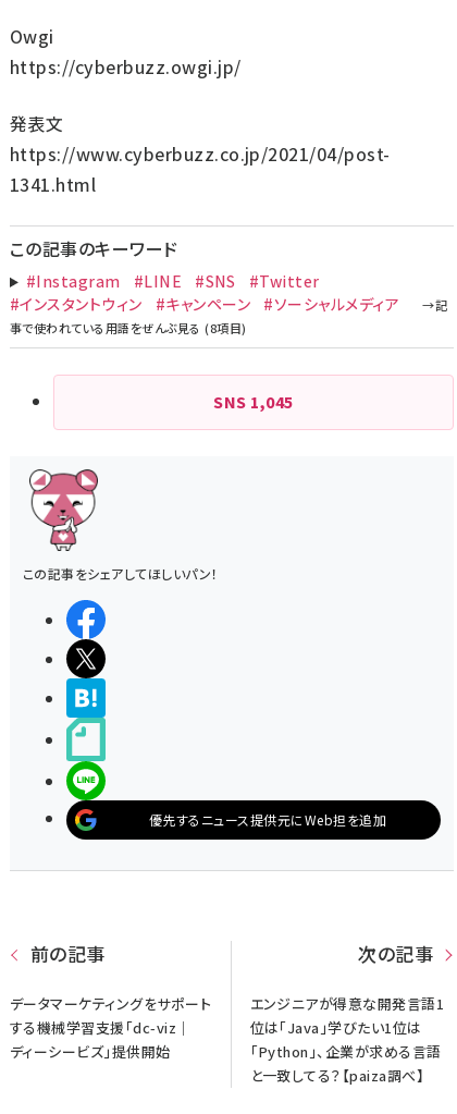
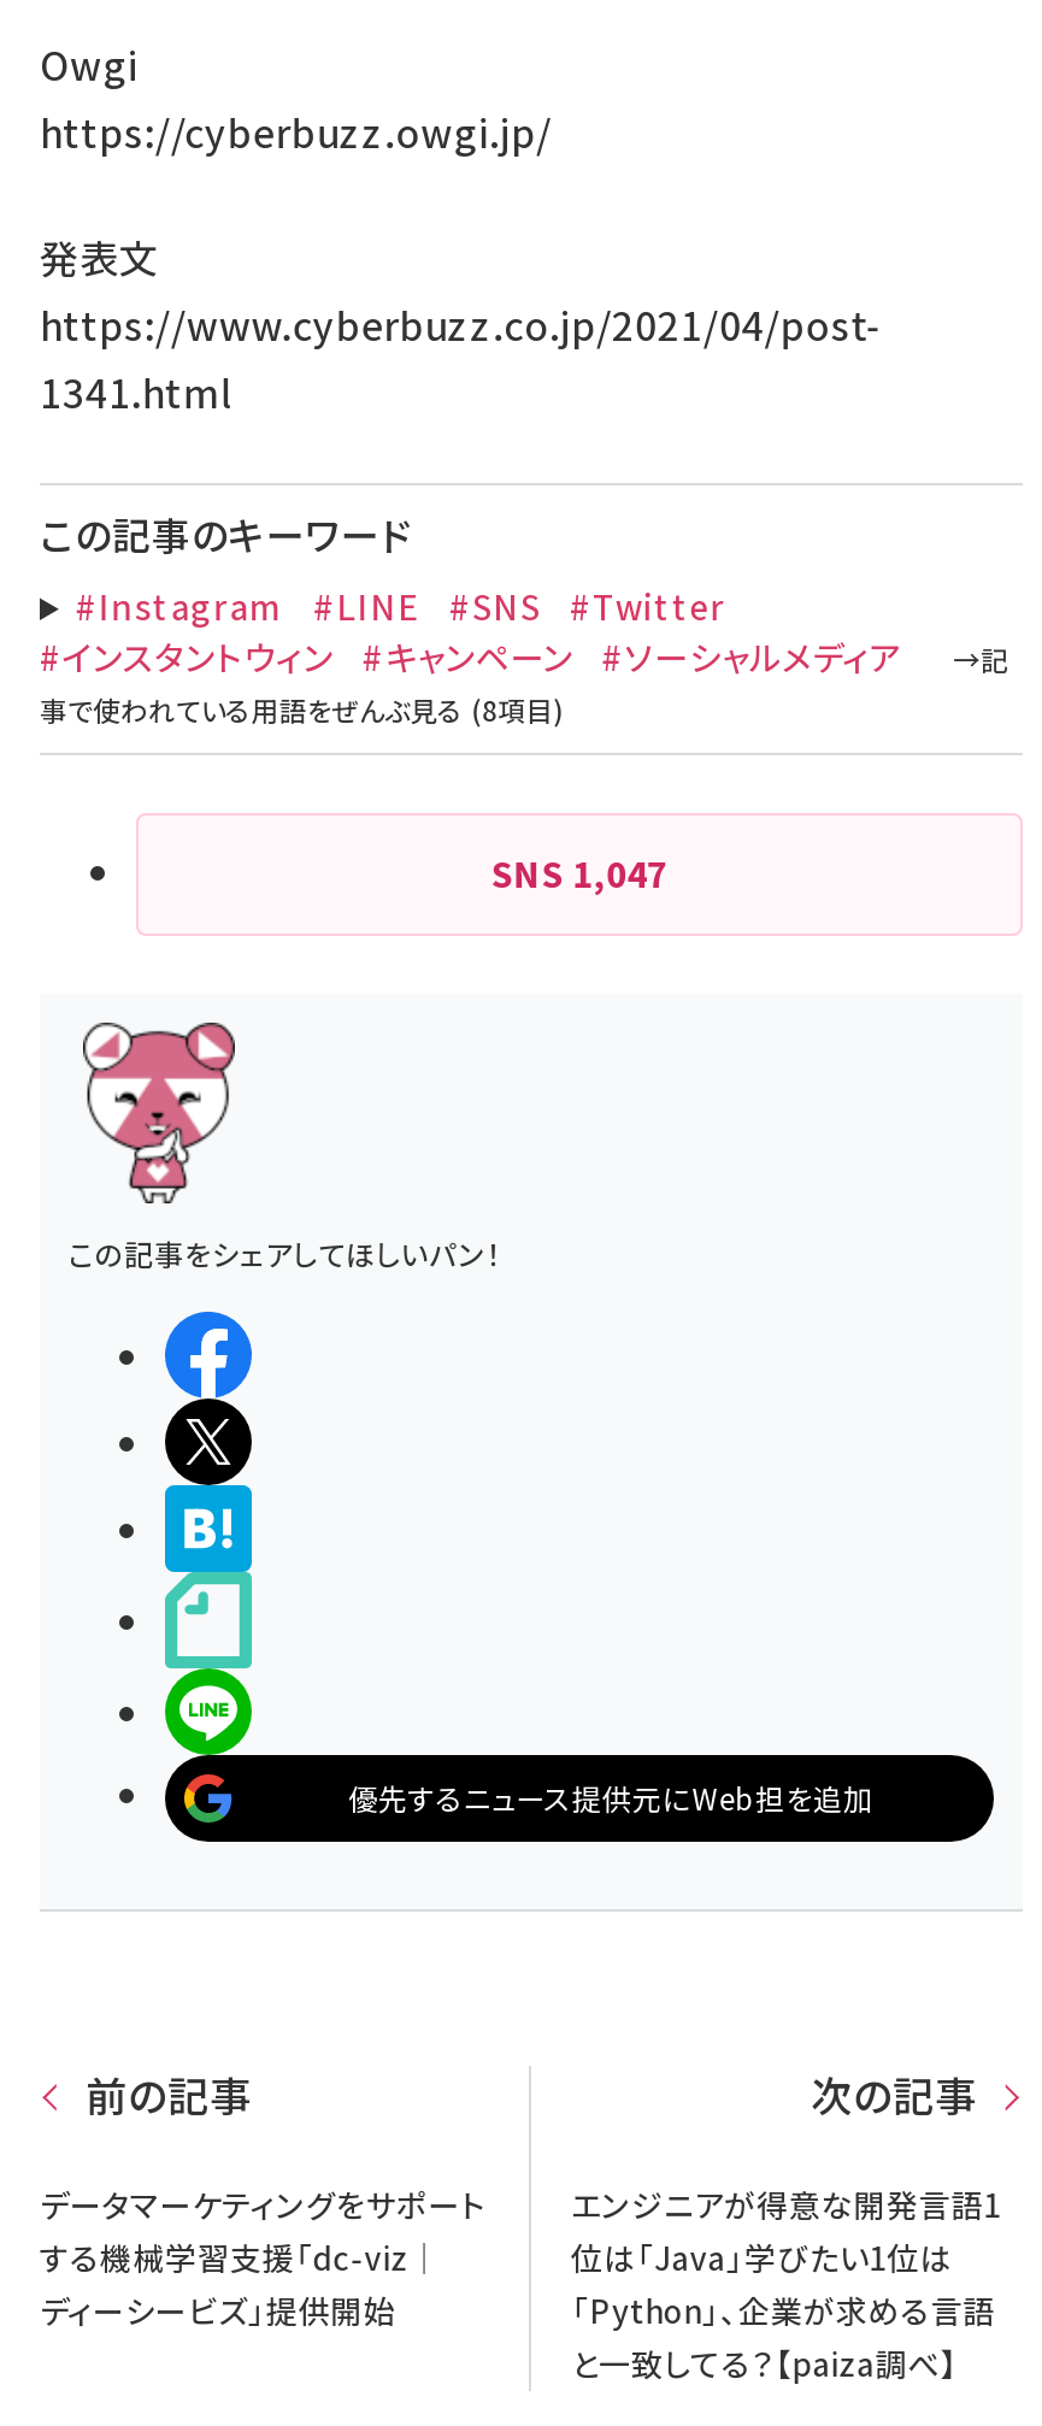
[214,391,293,413] SNS 1,045 -> [491,849,668,897] SNS 1,047

